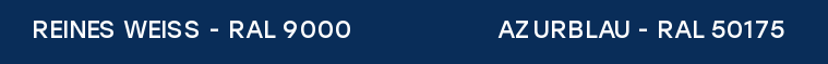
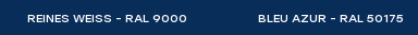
[497,14,785,44] AZURBLAU - RAL 50175 -> [258,11,404,26] BLEU AZUR - RAL 50175

